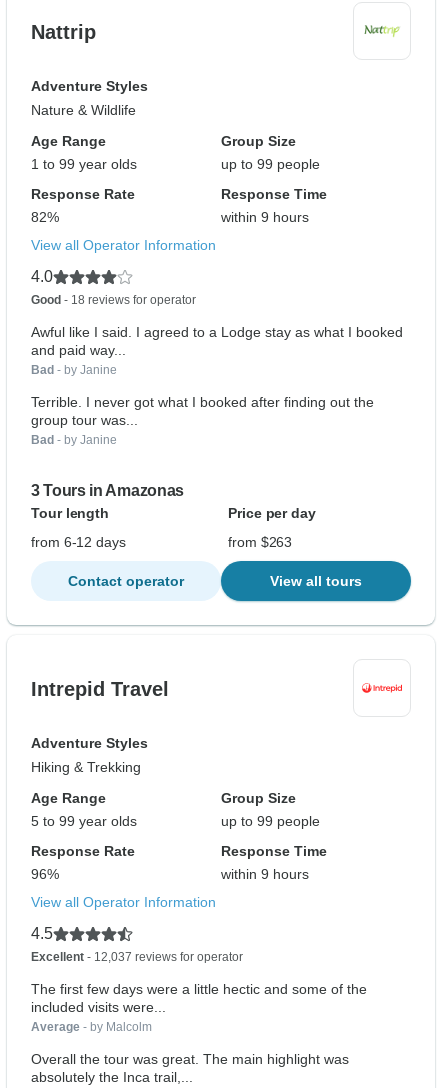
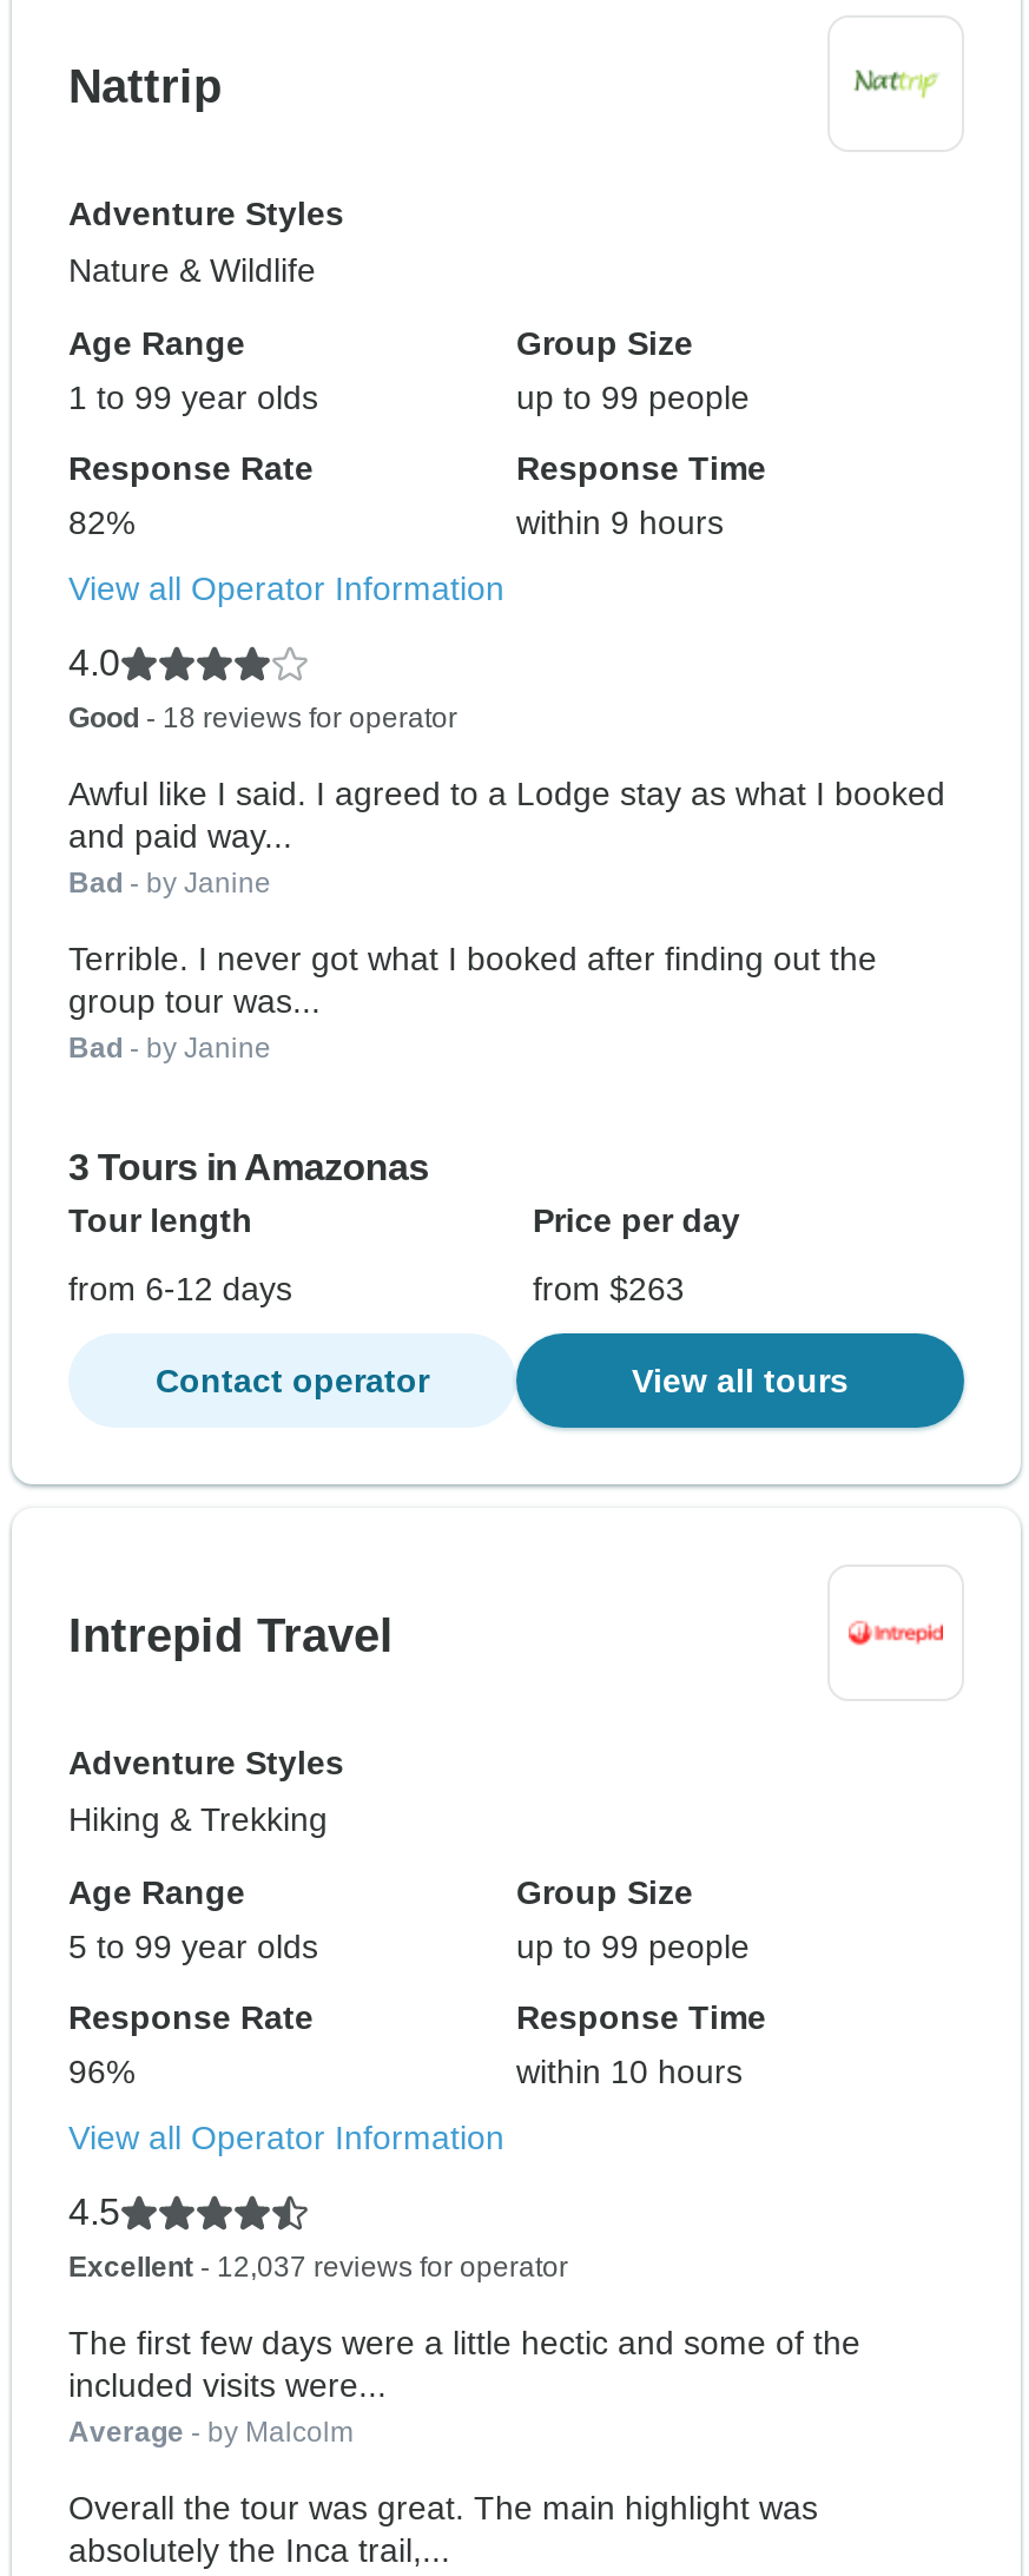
[221,866,309,882] within 9 hours -> [516,2053,743,2090] within 10 hours

